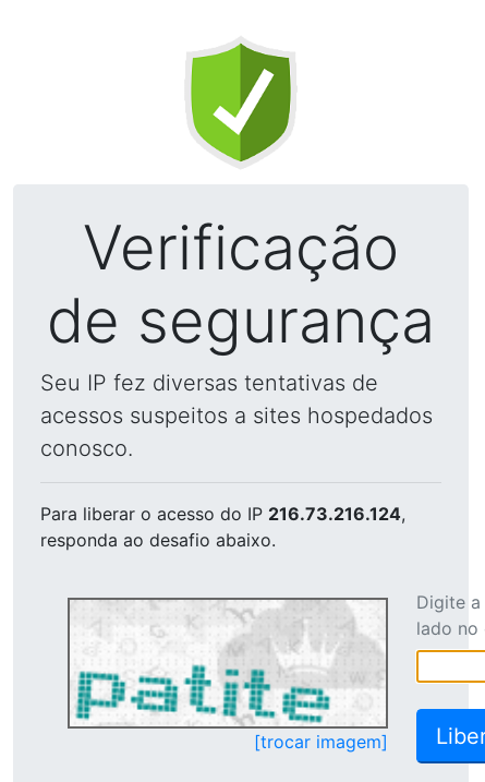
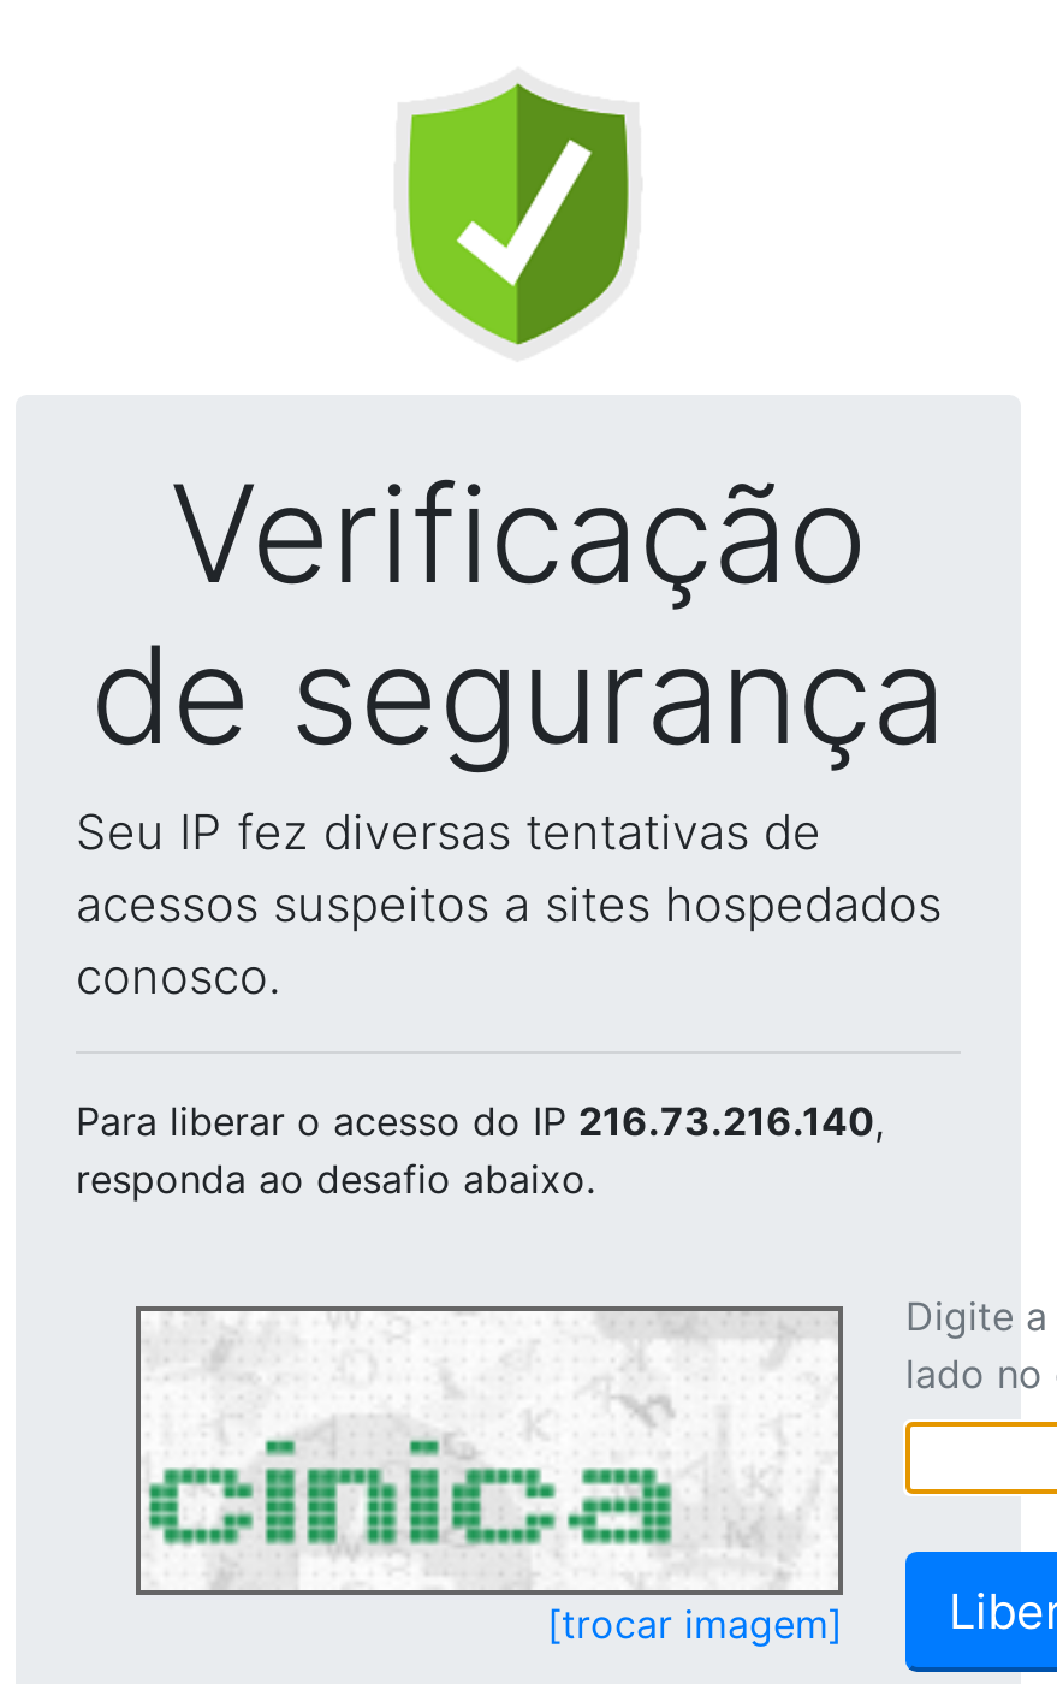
[40,503,405,525] Para liberar o acesso do IP 216.73.216.124, -> [76,1097,884,1145] Para liberar o acesso do IP 216.73.216.140,
[74,603,383,723] [image] -> [148,1316,833,1581] [image]

